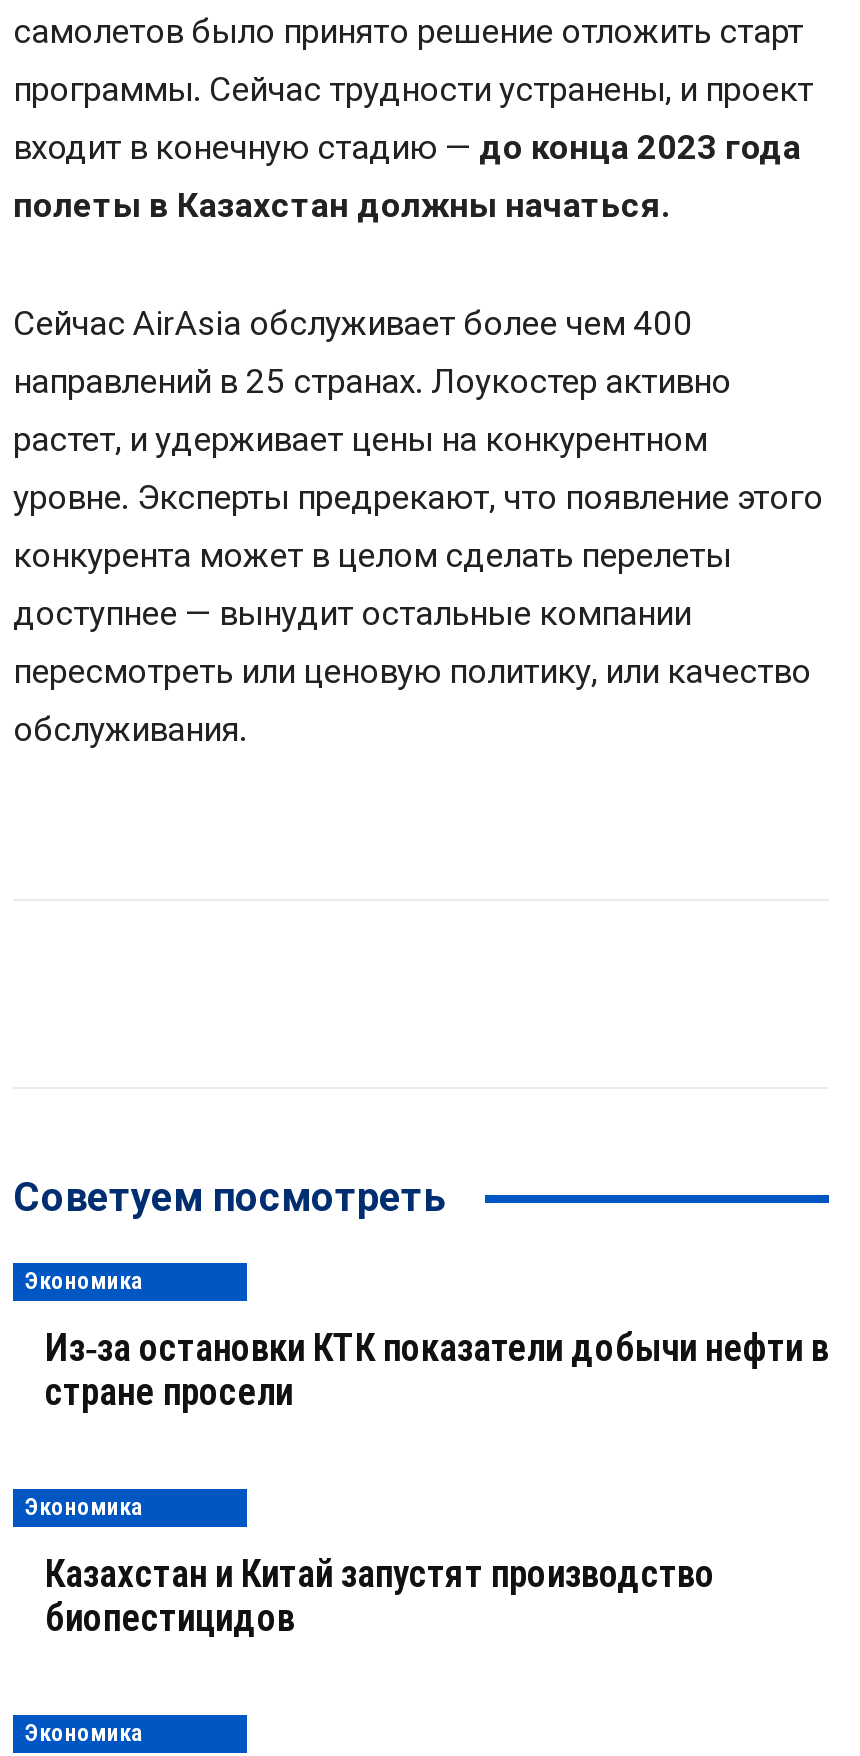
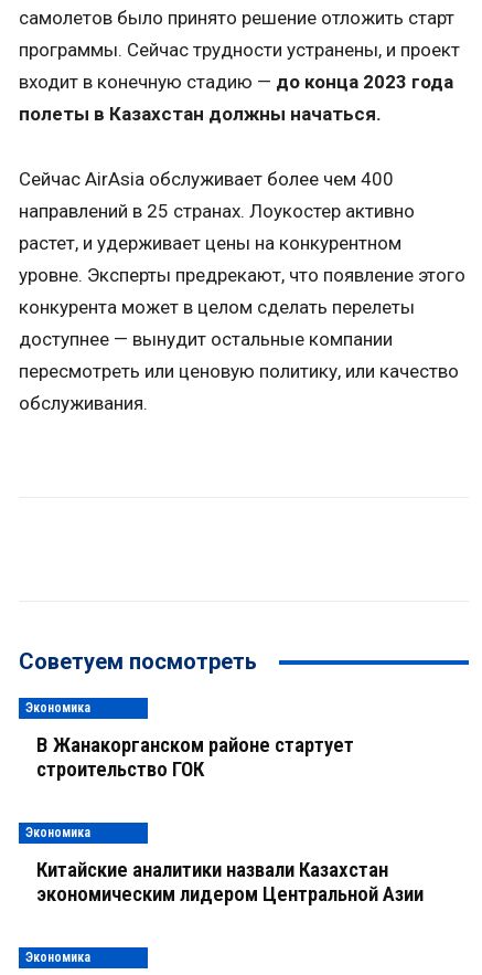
[45,1325,829,1415] Из‑за остановки КТК показатели добычи нефти в | стране просели -> [36,732,354,782] В Жанакорганском районе стартует | строительство ГОК
[45,1551,715,1641] Казахстан и Китай запустят производство | биопестицидов -> [36,857,424,907] Китайские аналитики назвали Казахстан | экономическим лидером Центральной Азии

